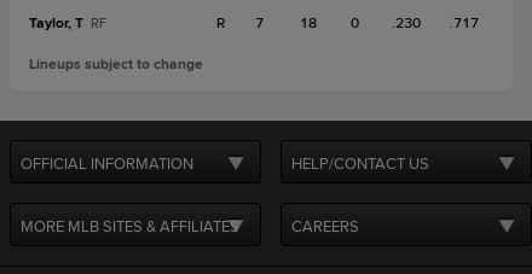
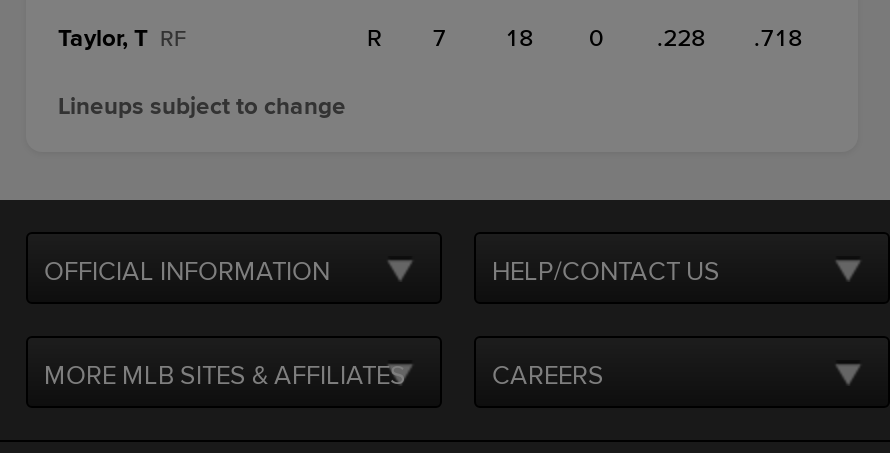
[391,14,420,33] .230 -> [657,24,705,54] .228
[450,14,479,33] .717 -> [754,24,802,54] .718

